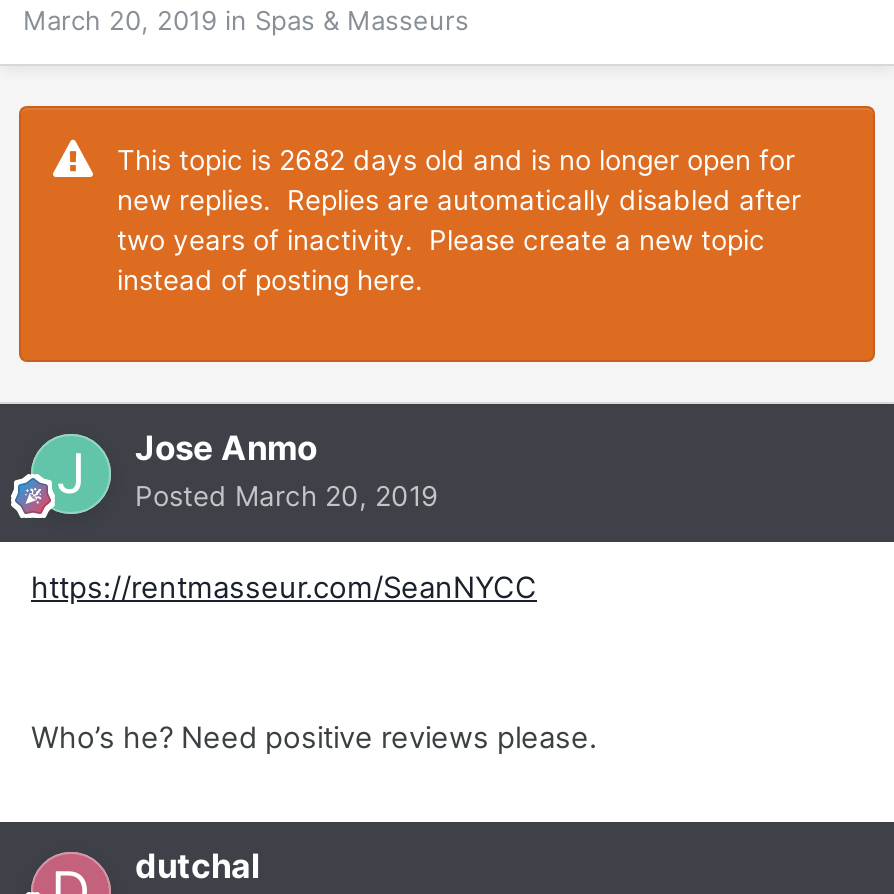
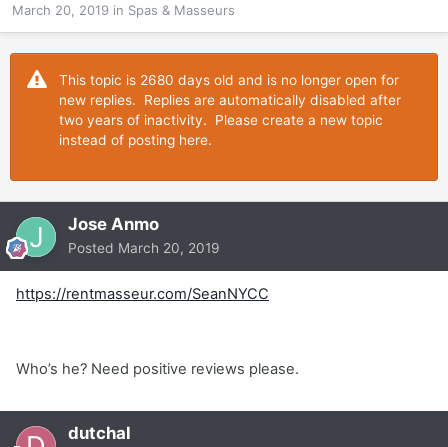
[117,145,795,177] This topic is 2682 days old and is no longer open for -> [59,72,399,88] This topic is 2680 days old and is no longer open for

